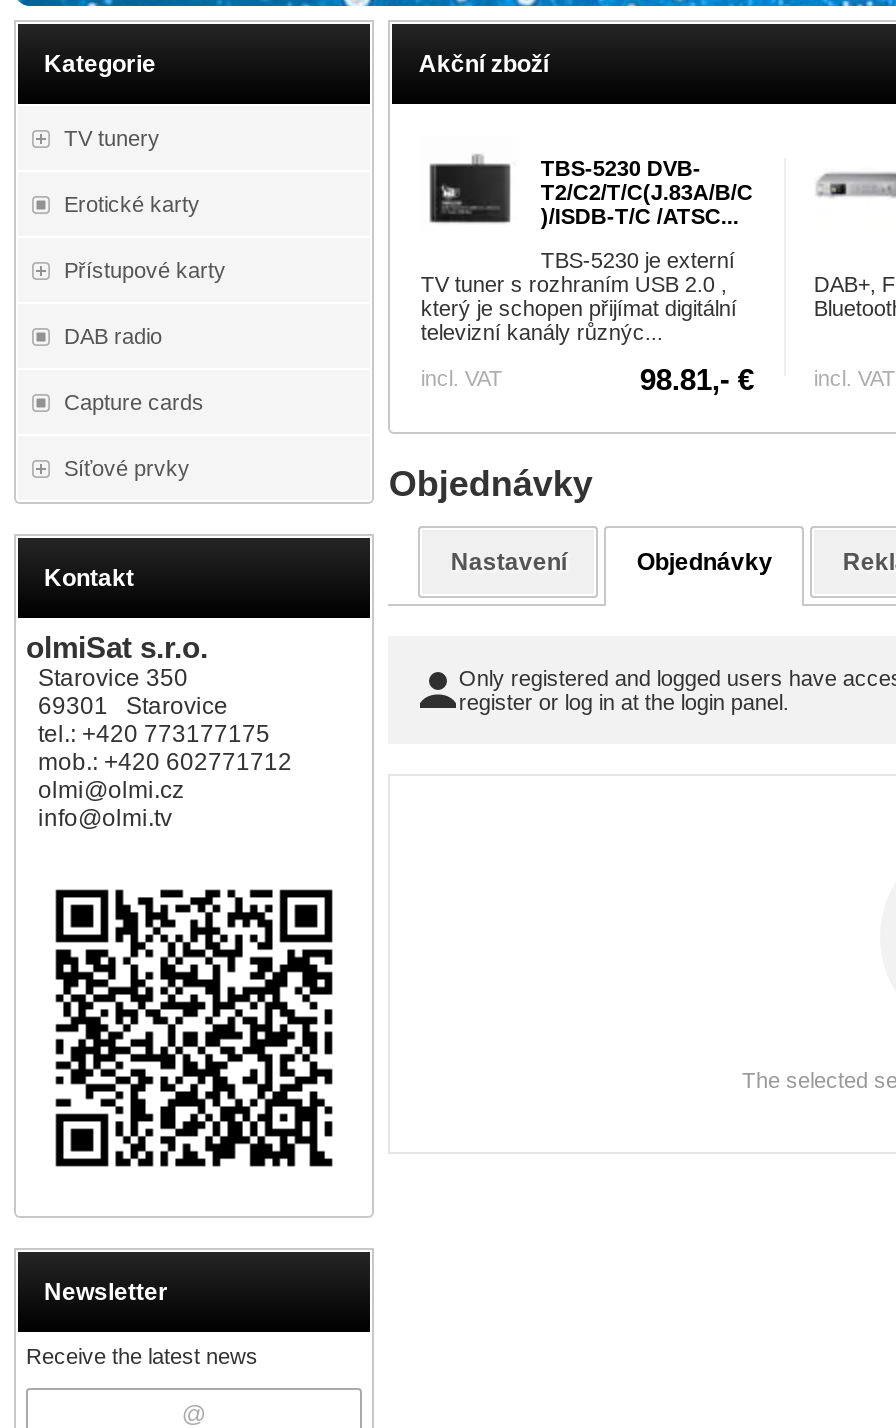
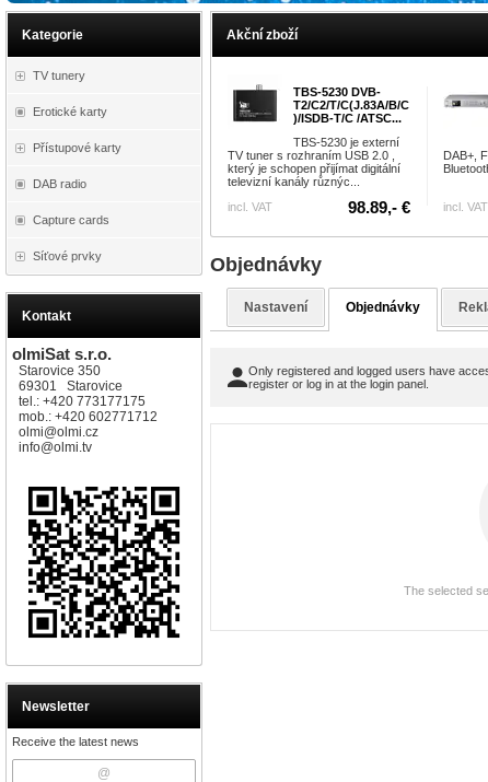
[640,362,754,396] 98.81,- € -> [348,198,410,217] 98.89,- €

